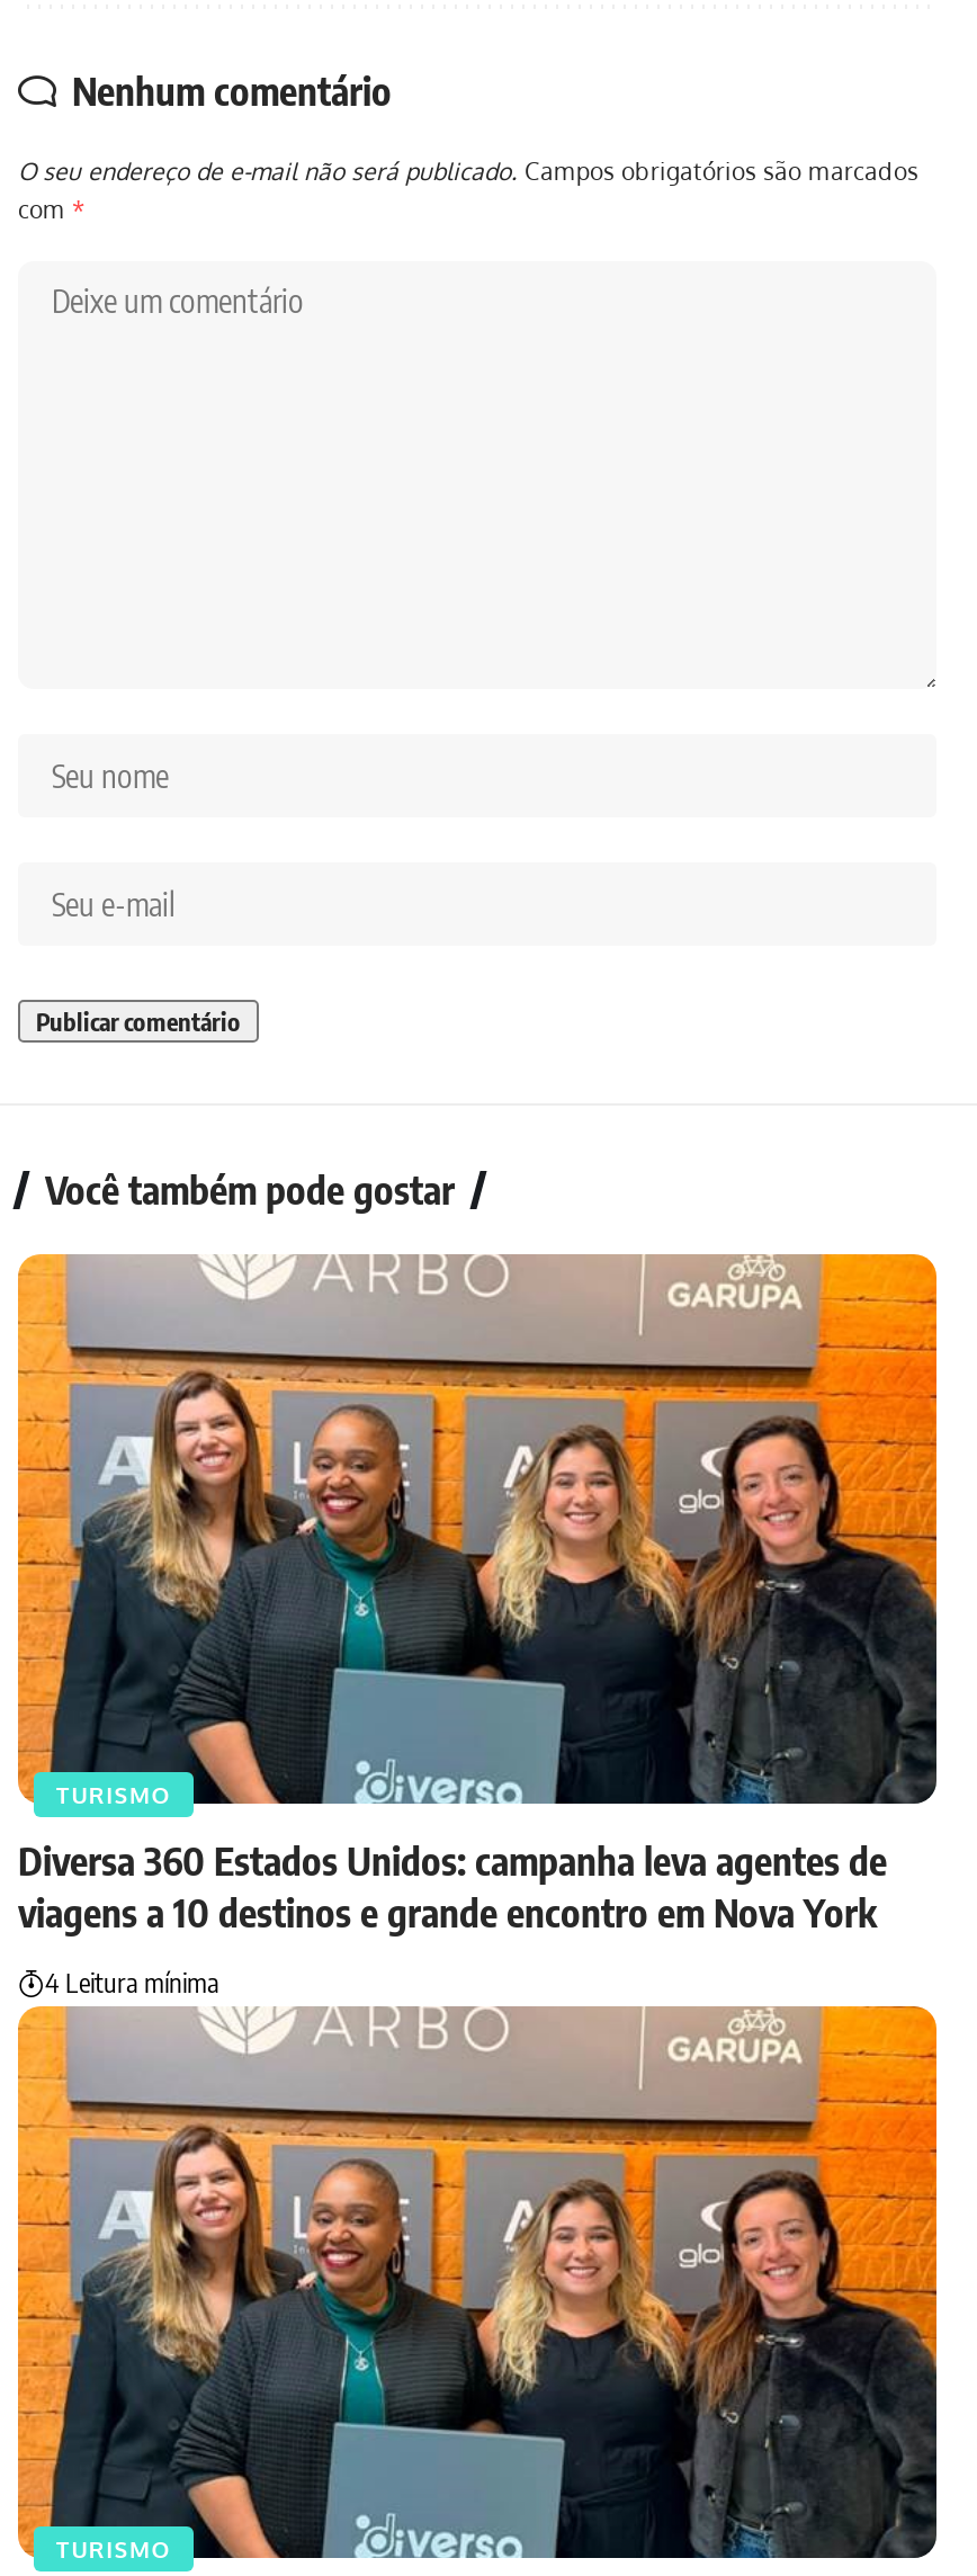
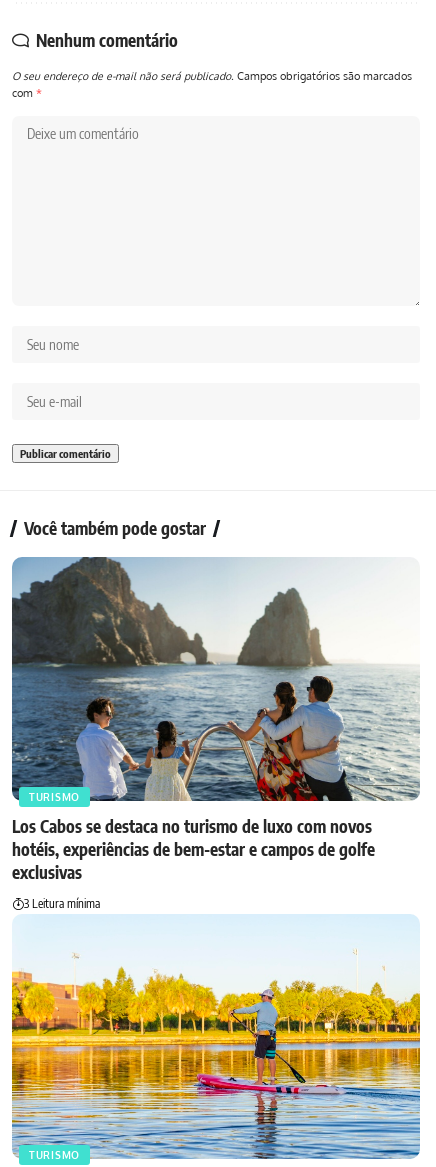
[16,1252,939,1937] [image] | Diversa 360 Estados Unidos: campanha leva agentes de | viagens a 10 destinos e grande encontro em Nova York -> [11,556,420,883] [image] | Los Cabos se destaca no turismo de luxo com novos | hotéis, experiências de bem-estar e campos de golfe | exclusivas
[45,1966,218,2000] 4 Leitura mínima -> [24,896,100,911] 3 Leitura mínima
[16,2004,939,2560] [image] -> [11,914,421,1160] [image]

